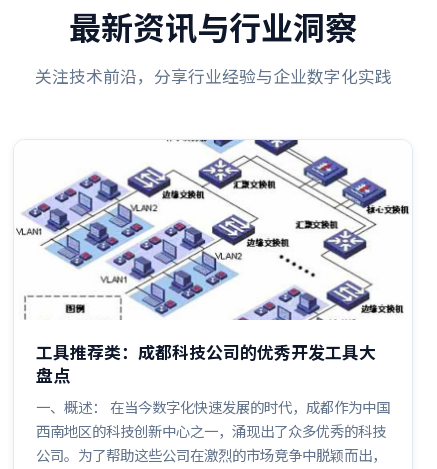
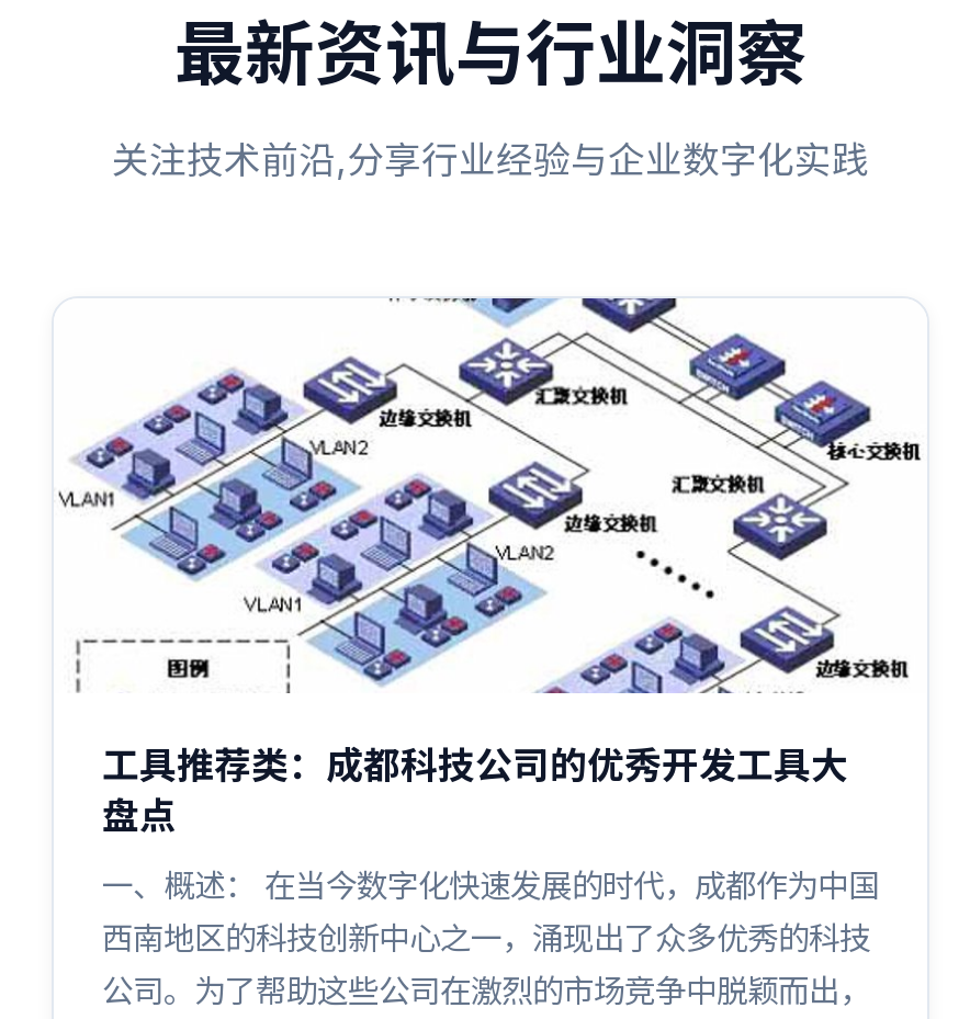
[34,67,391,87] 关注技术前沿，分享行业经验与企业数字化实践 -> [112,138,869,182] 关注技术前沿,分享行业经验与企业数字化实践

